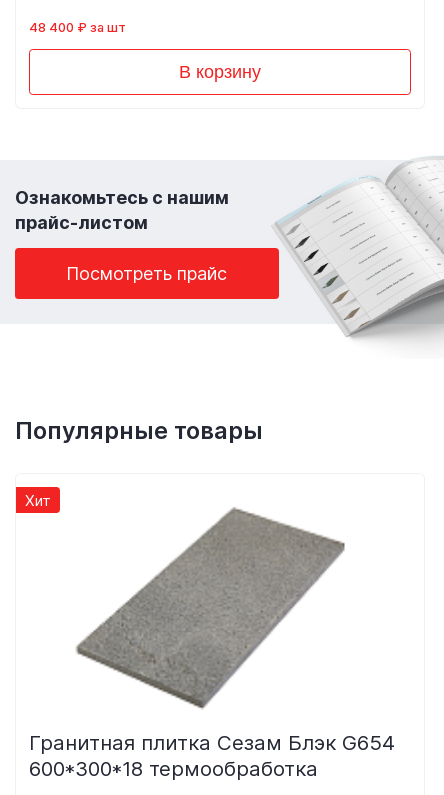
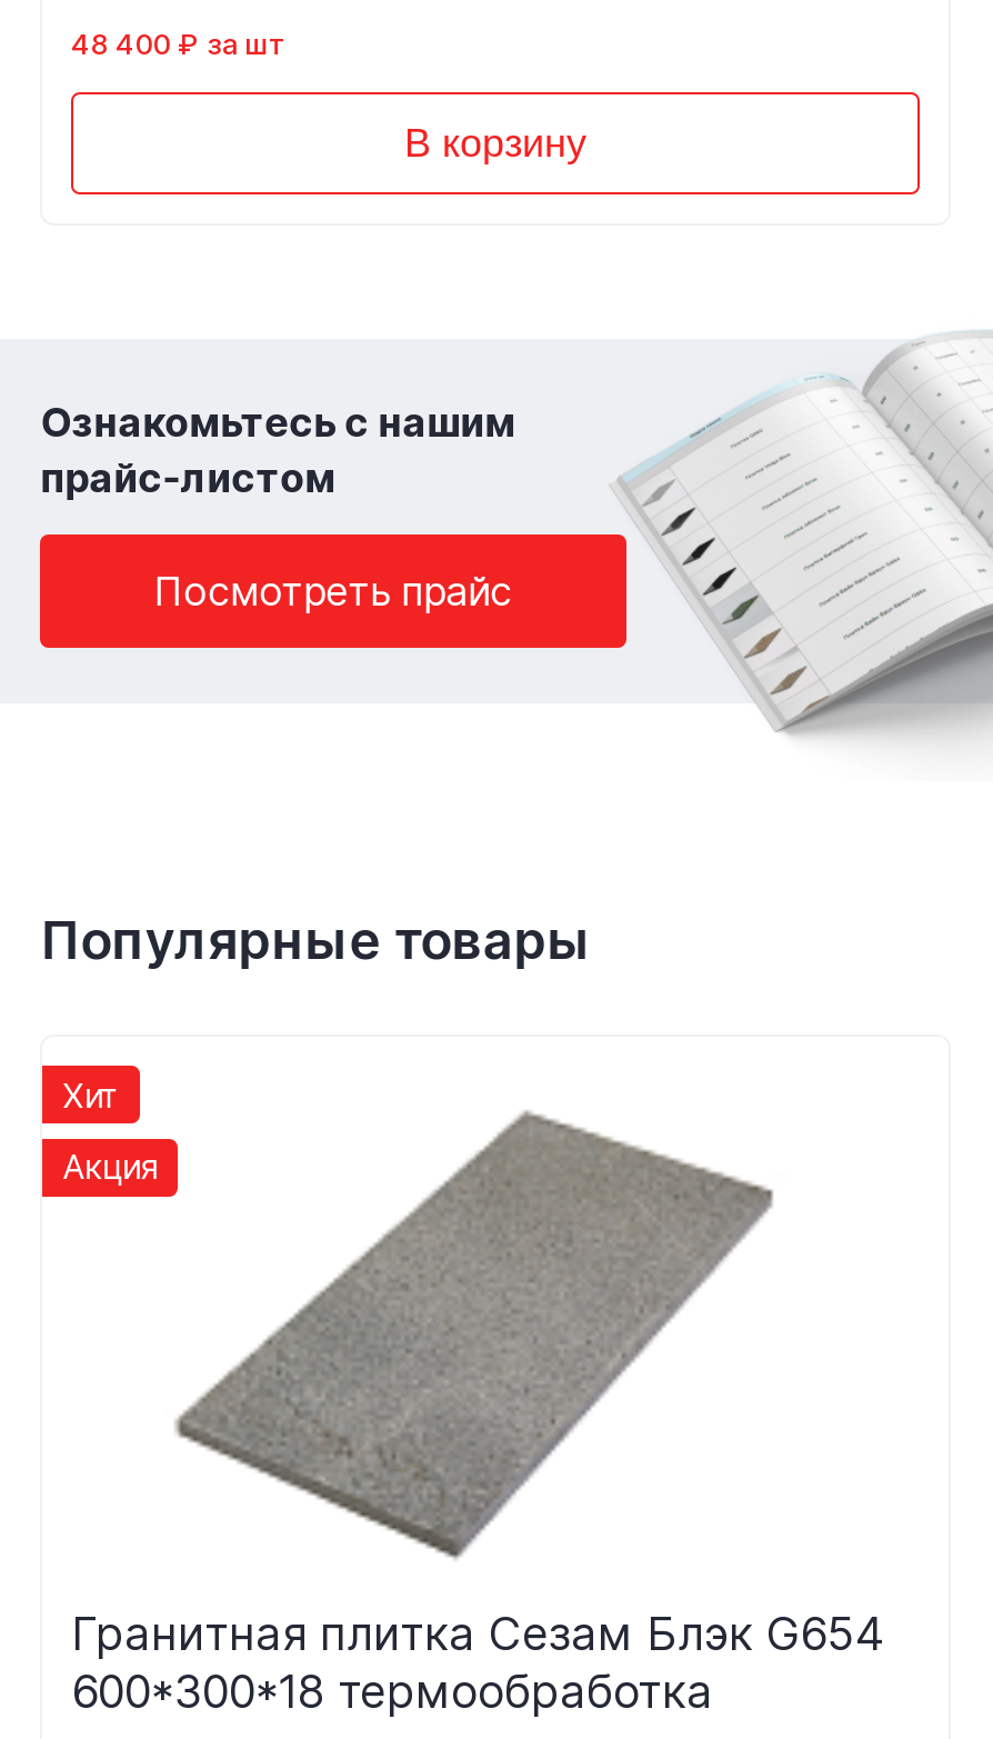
none -> [62,1146,158,1189] Акция

